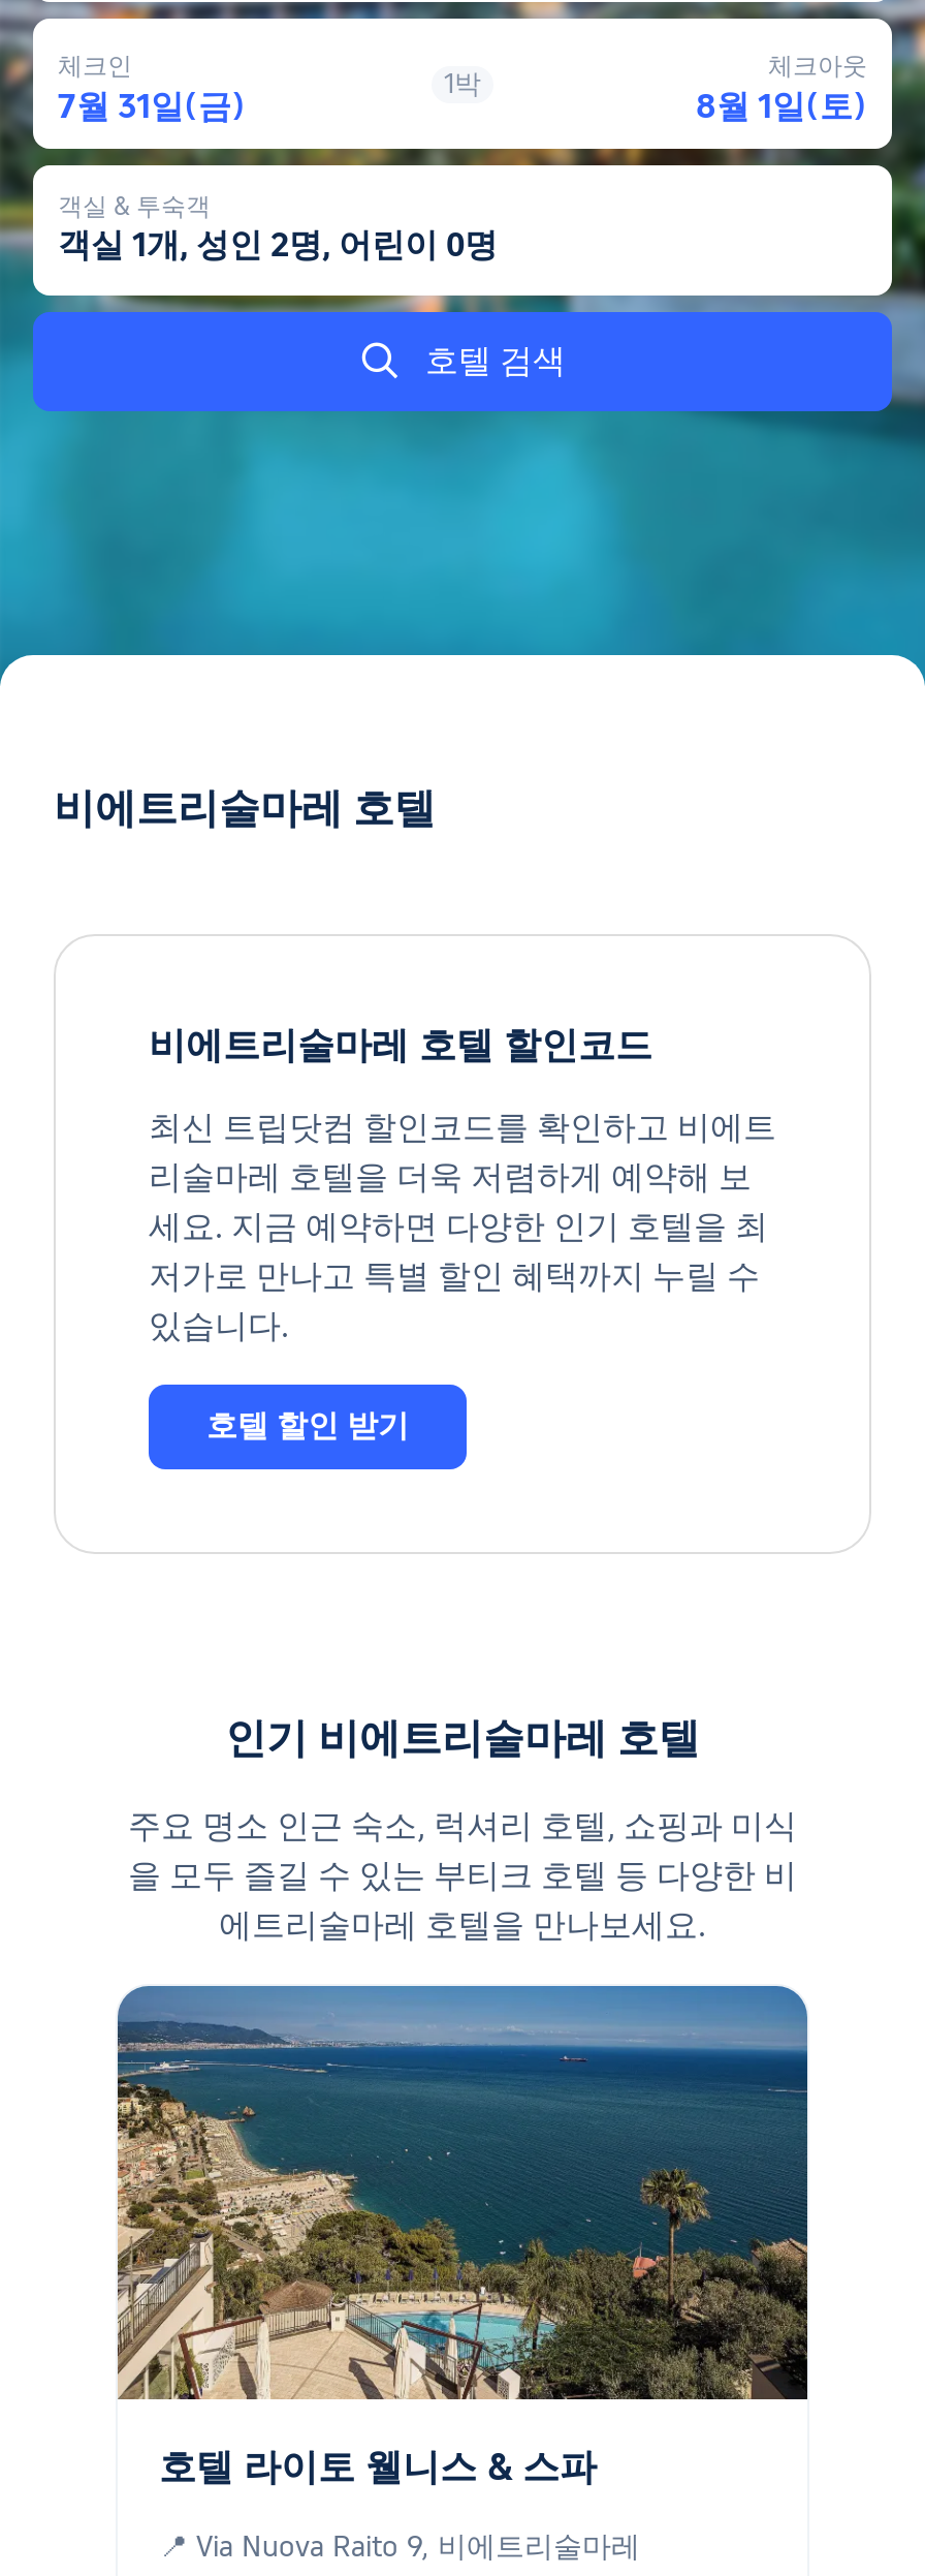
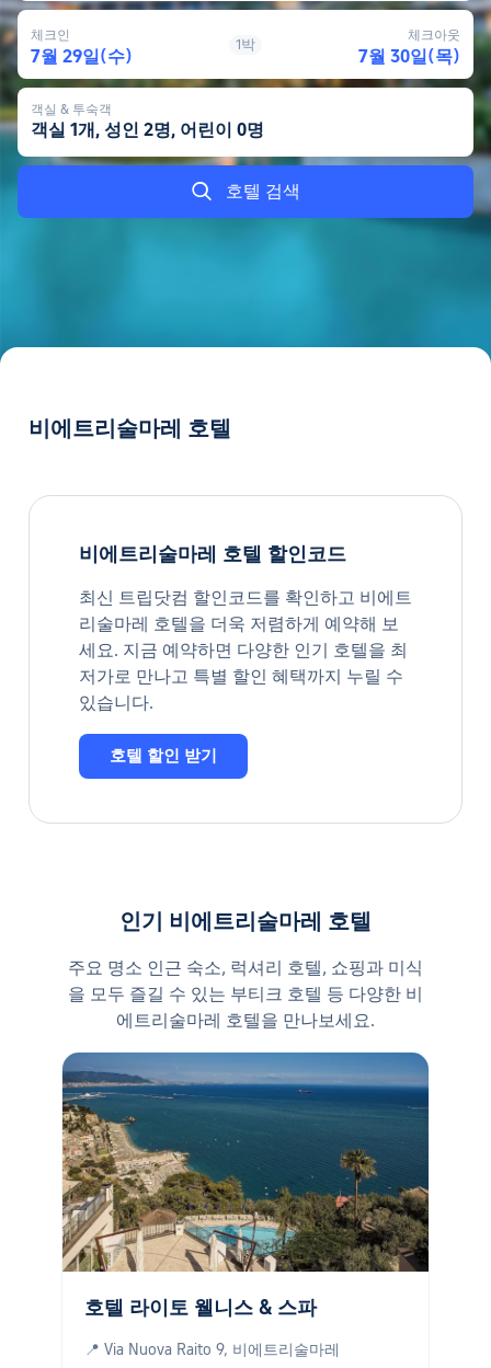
[58,86,246,125] 7월 31일(금) -> [31,45,133,66] 7월 29일(수)
[696,86,867,125] 8월 1일(토) -> [358,45,460,66] 7월 30일(목)

